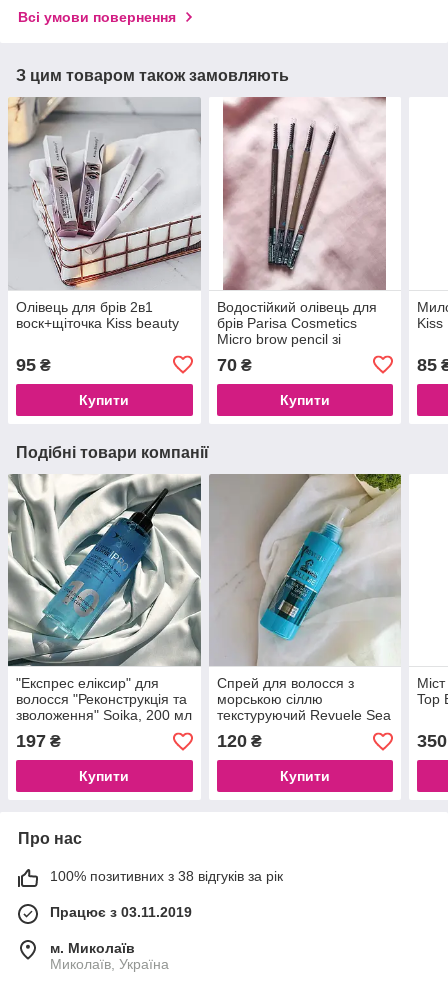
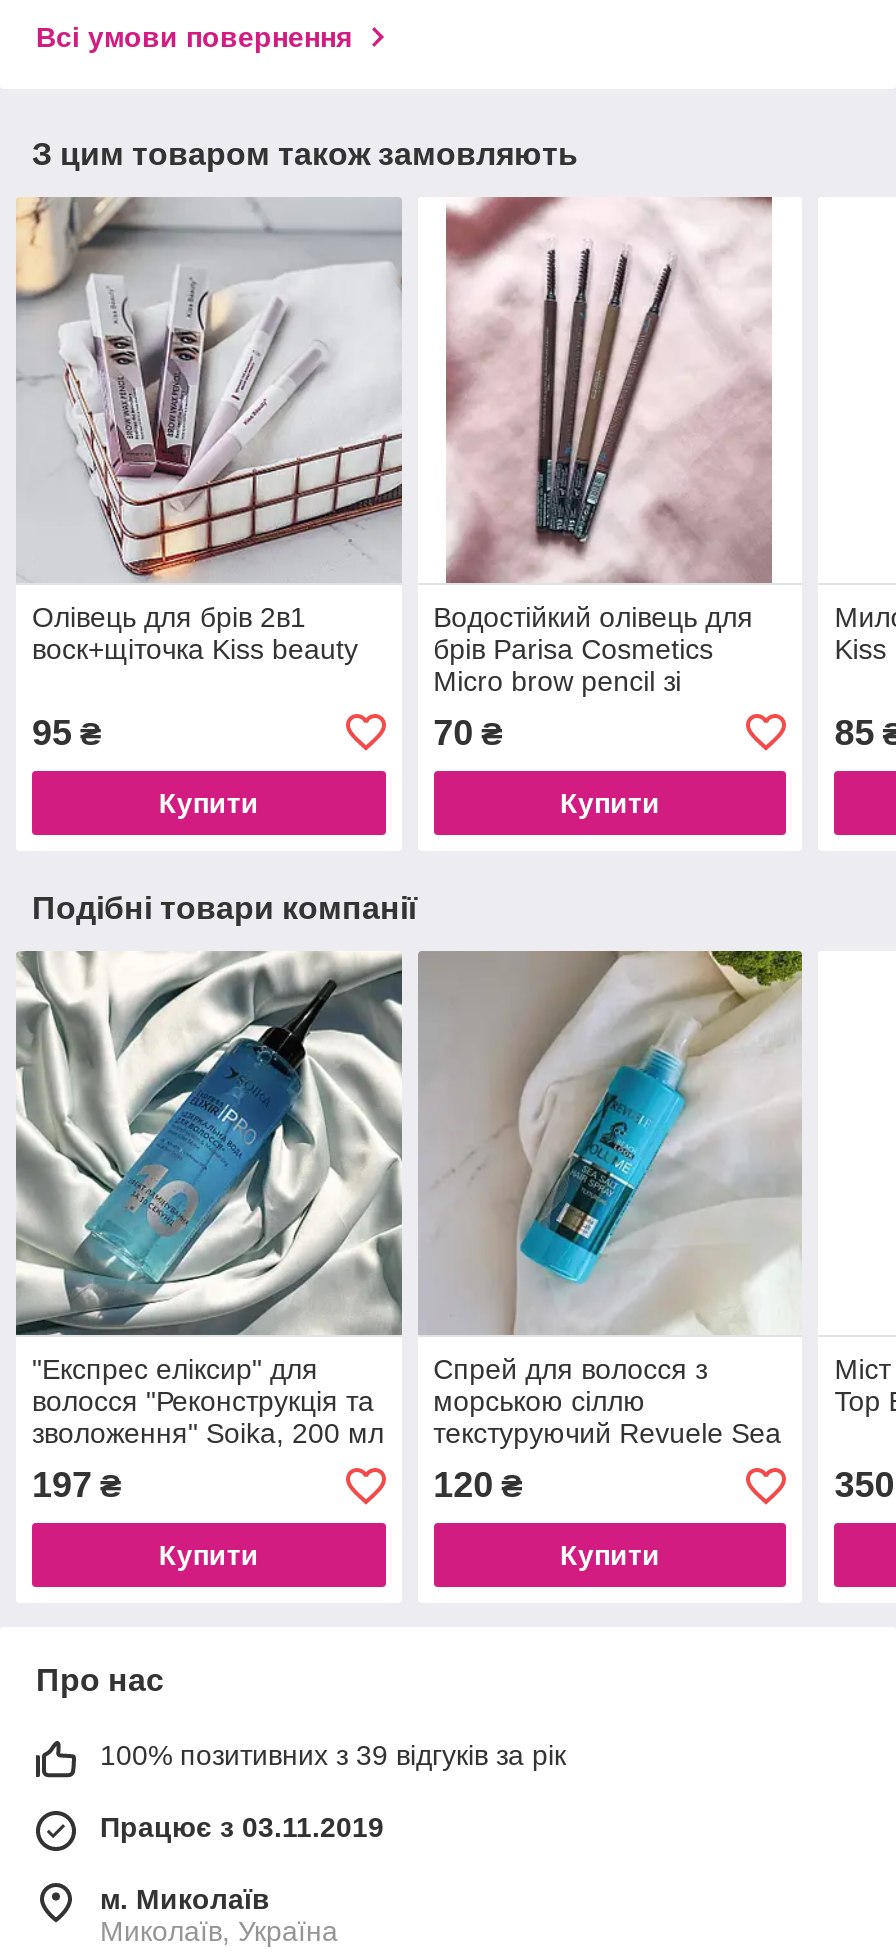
[50,868,283,884] 100% позитивних з 38 відгуків за рік -> [100,1740,566,1772] 100% позитивних з 39 відгуків за рік

